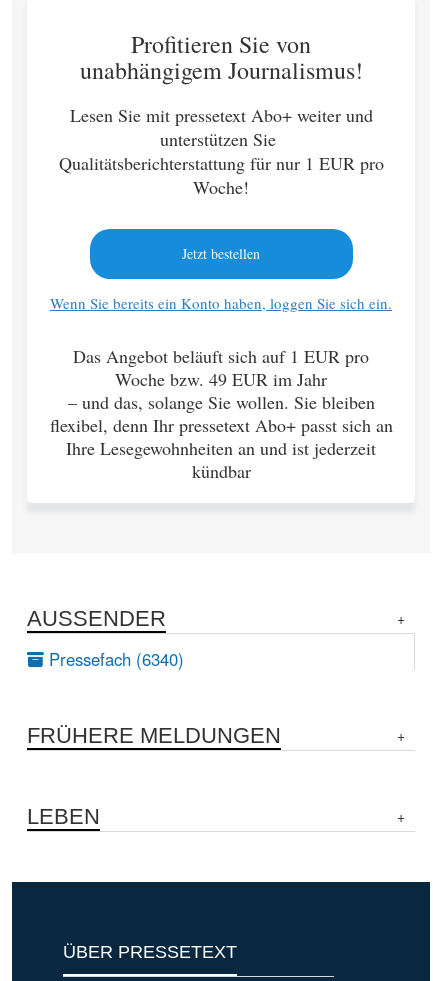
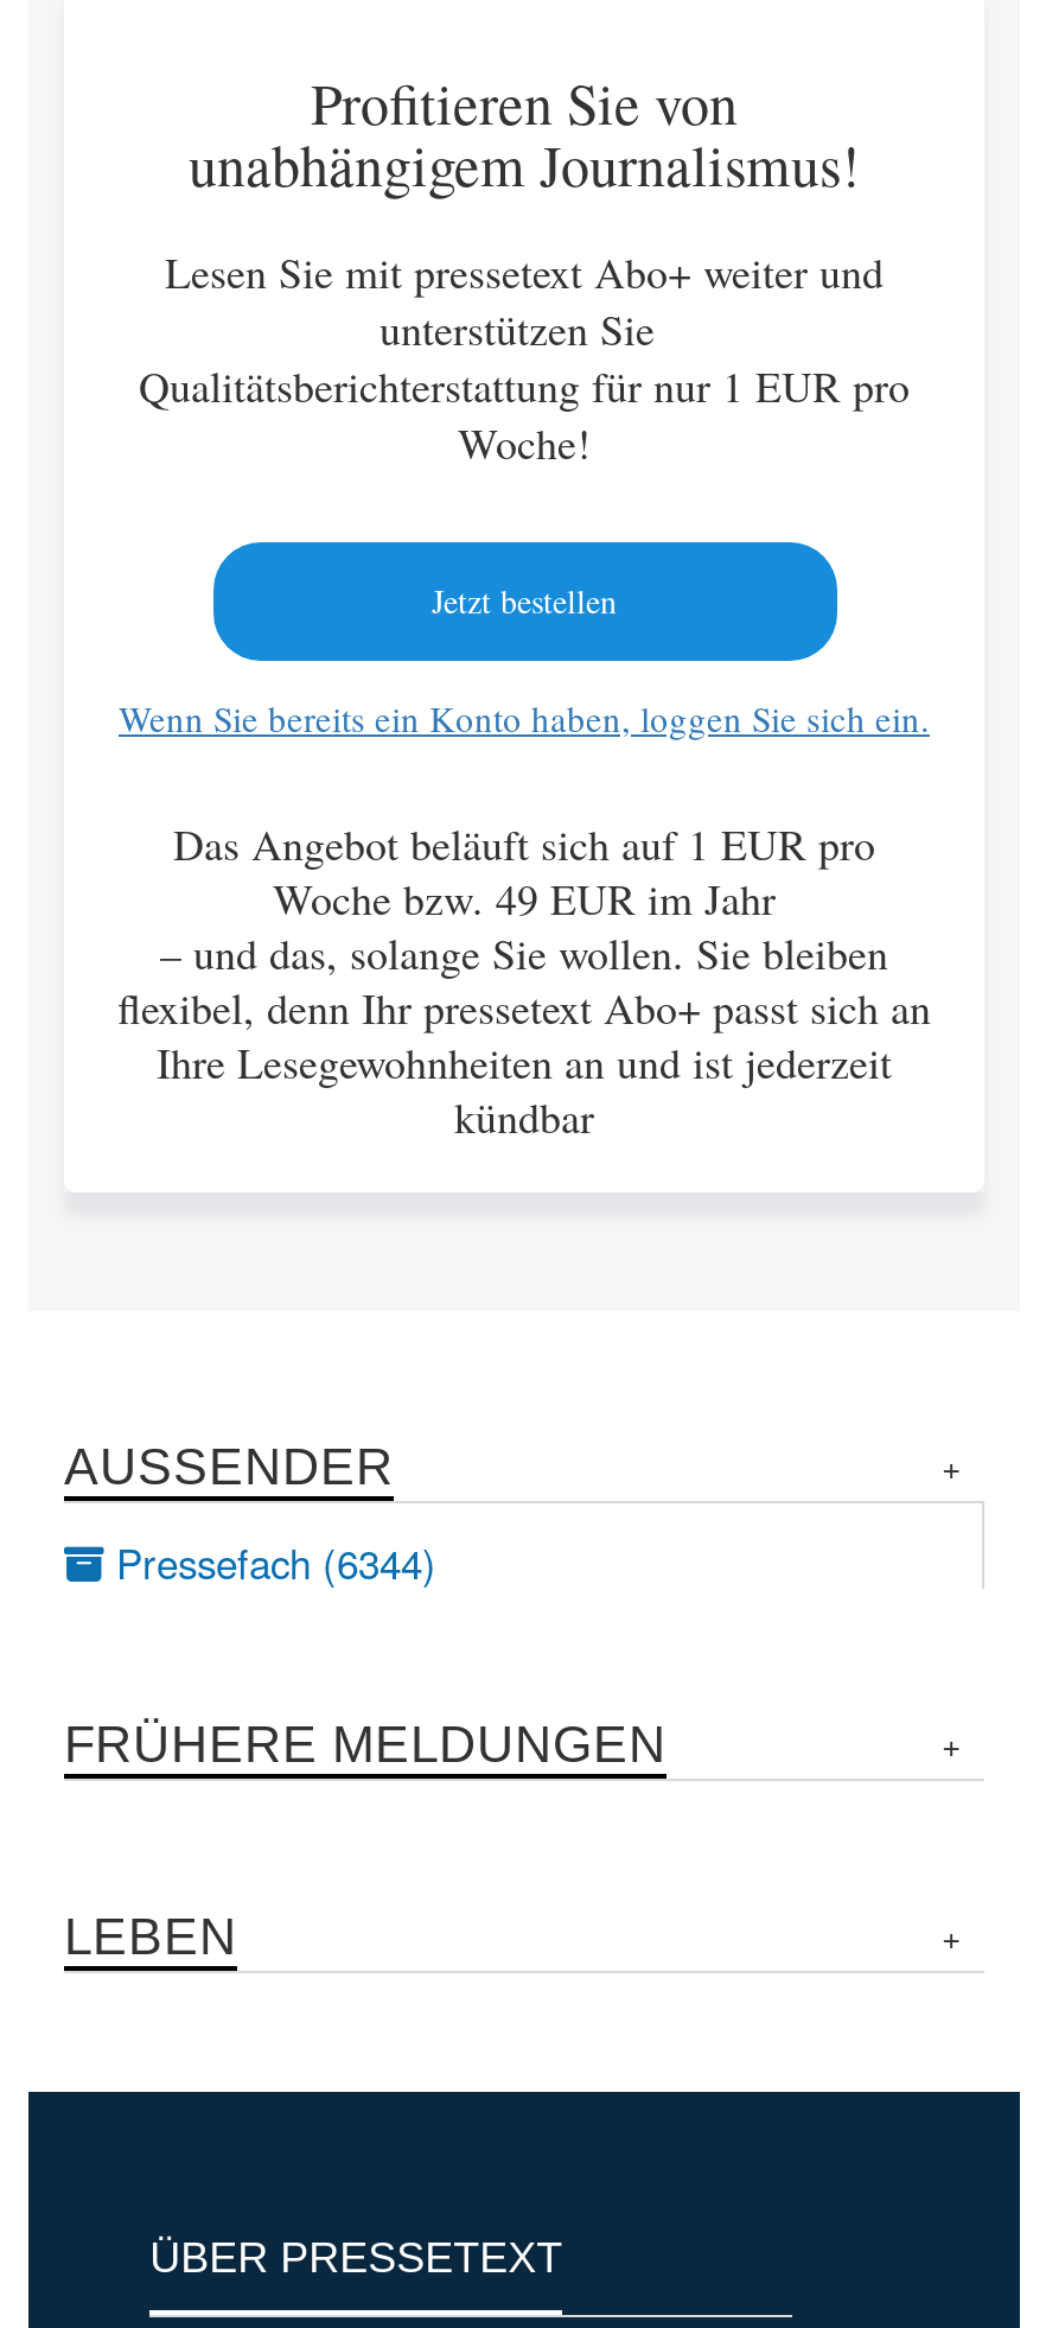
[44,647,184,671] Pressefach (6340) -> [104,1534,436,1591] Pressefach (6344)

